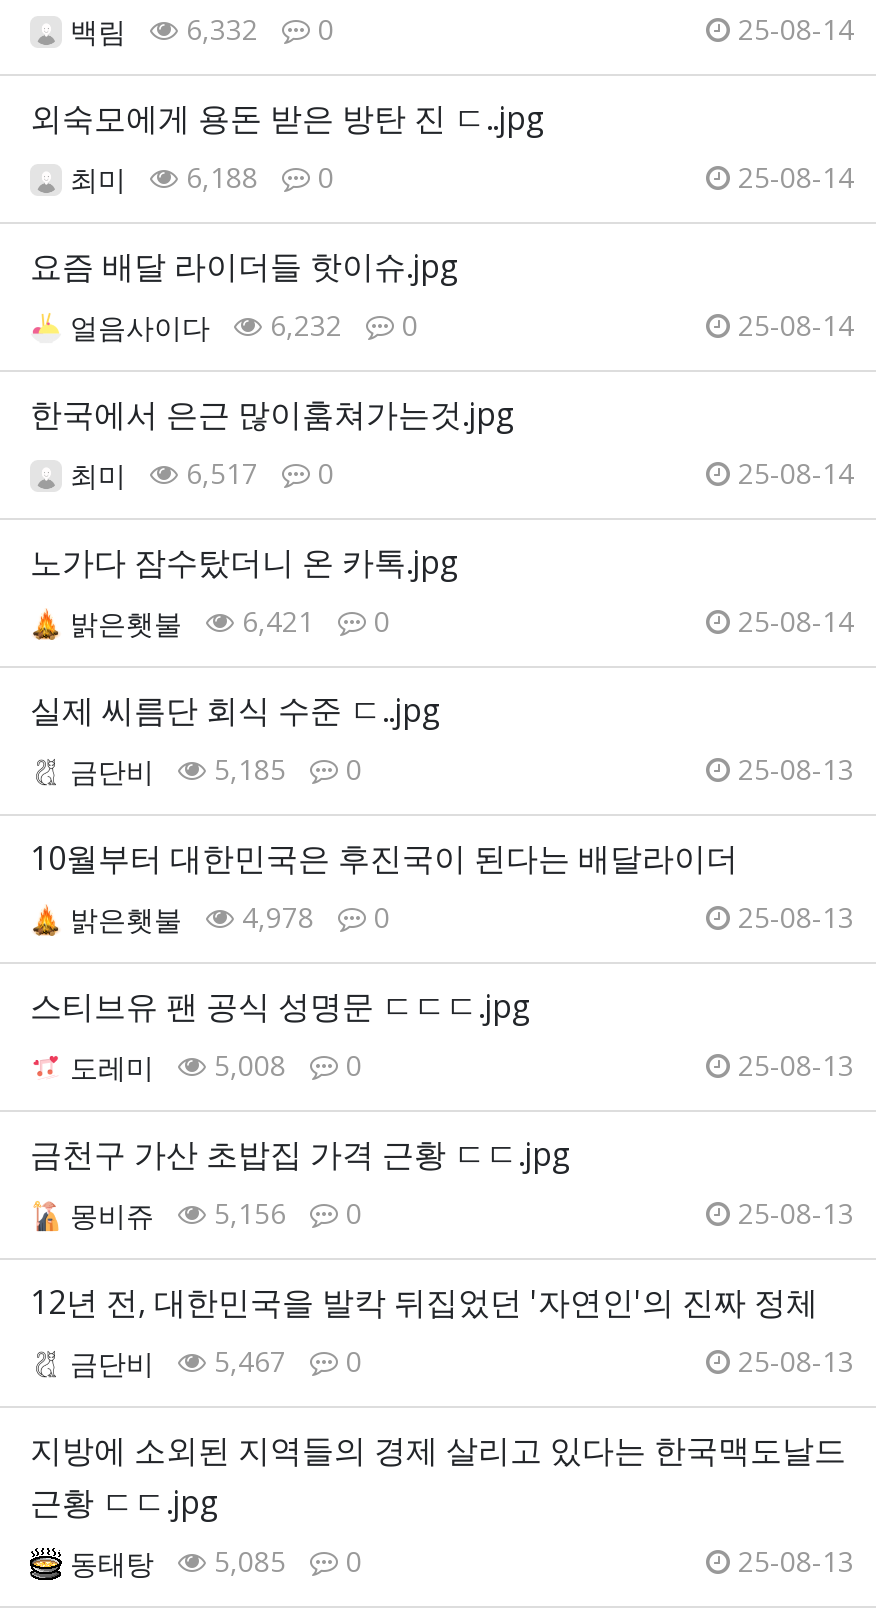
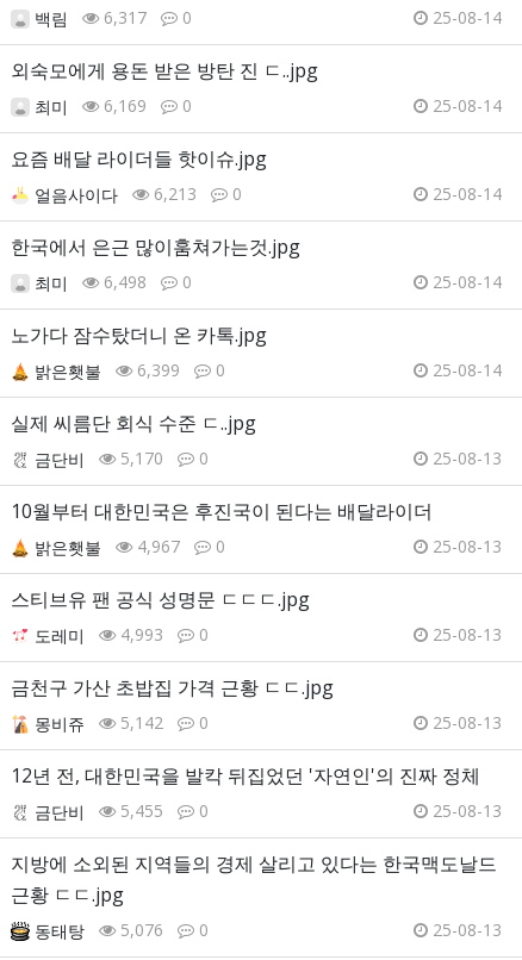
[70,10,334,50] 백림 6,332 0 -> [35,6,192,30] 백림 6,317 0
[70,158,334,198] 최미 6,188 0 -> [35,94,192,118] 최미 6,169 0
[70,306,418,346] 얼음사이다 6,232 0 -> [35,182,242,206] 얼음사이다 6,213 0
[70,454,334,494] 최미 6,517 0 -> [35,270,192,294] 최미 6,498 0
[234,602,314,640] 6,421 -> [132,358,180,381] 6,399
[70,750,362,790] 금단비 5,185 0 -> [35,446,209,470] 금단비 5,170 0
[234,898,314,936] 4,978 -> [132,535,180,557] 4,967
[70,1046,362,1086] 도레미 5,008 0 -> [35,623,209,647] 도레미 4,993 0
[70,1194,362,1234] 몽비쥬 5,156 0 -> [35,711,209,735] 몽비쥬 5,142 0
[70,1342,362,1382] 금단비 5,467 0 -> [35,799,209,823] 금단비 5,455 0
[70,1542,362,1582] 동태탕 5,085 0 -> [35,918,209,942] 동태탕 5,076 0

